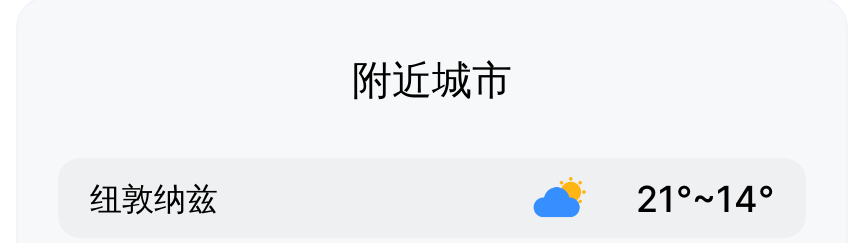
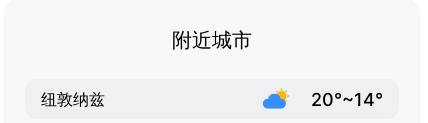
[636,177,774,219] 21°~14° -> [311,89,383,110] 20°~14°

